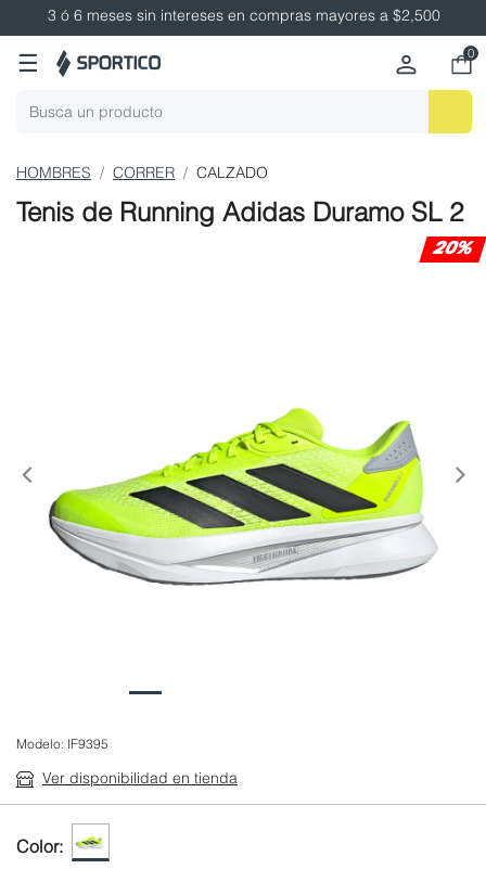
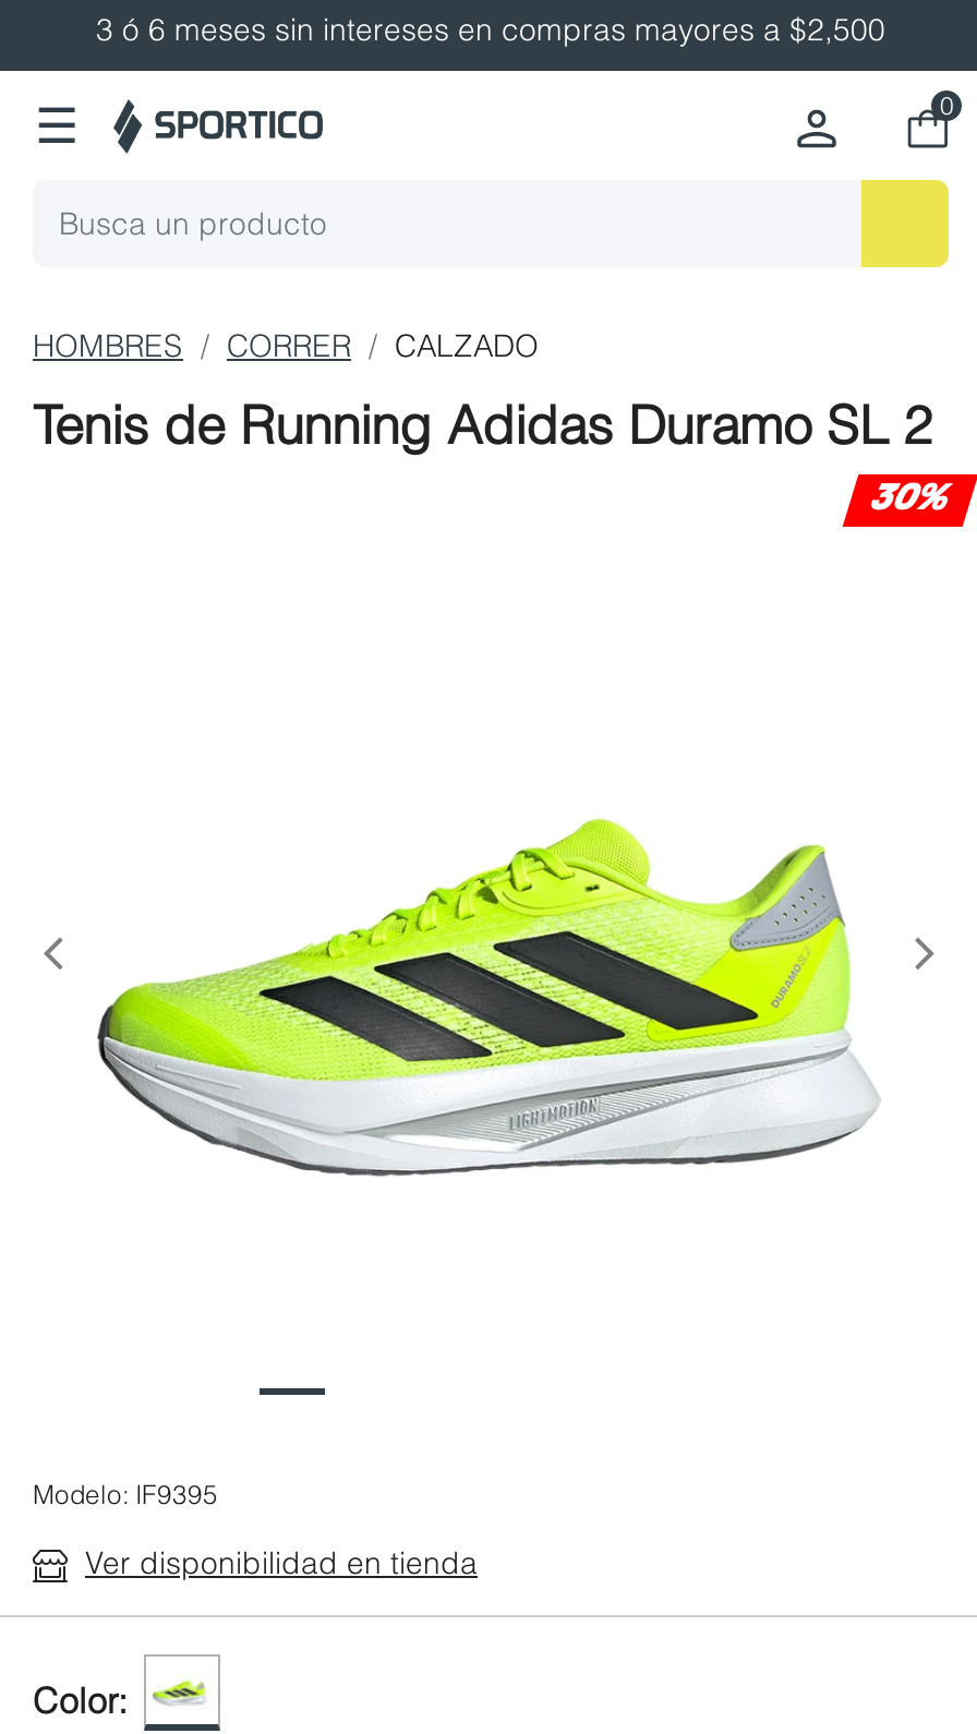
[431,241,475,258] 20% -> [867,483,954,518] 30%

